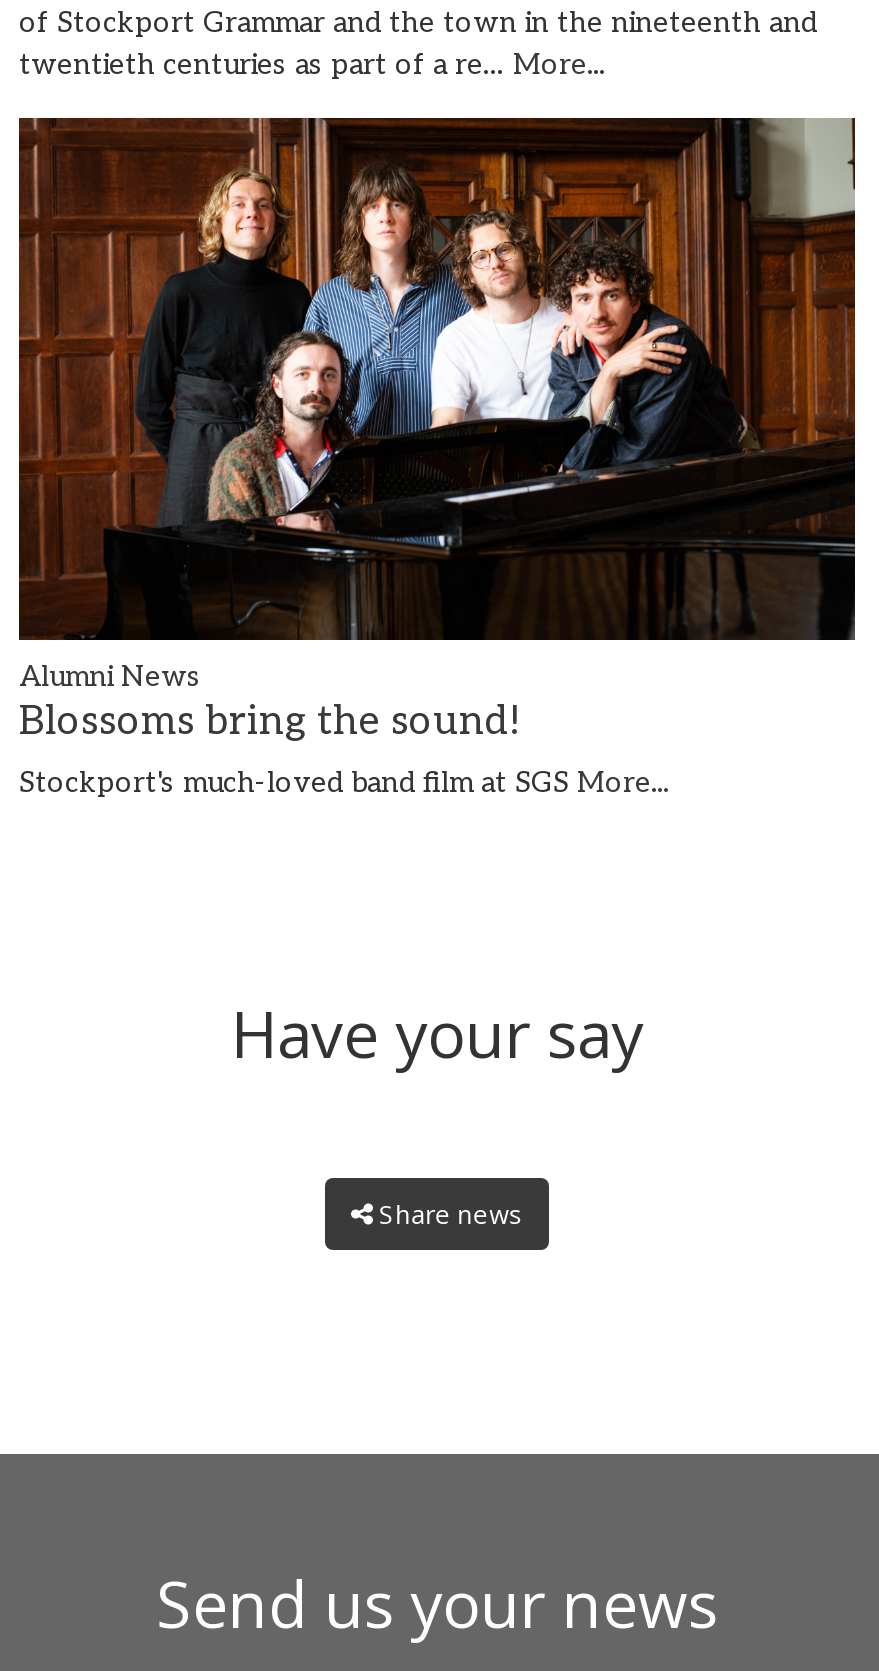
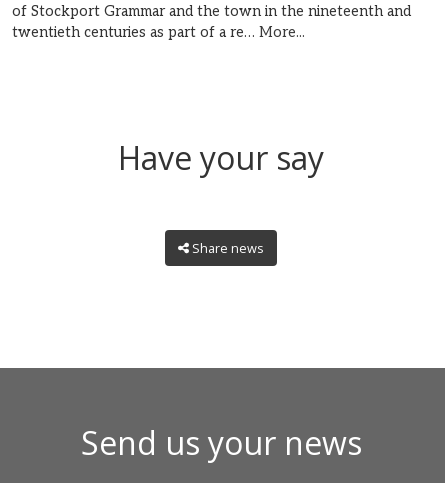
[17,116,857,799] [image] | Alumni News | Blossoms bring the sound! | Stockport's much-loved band film at SGS More... -> none

